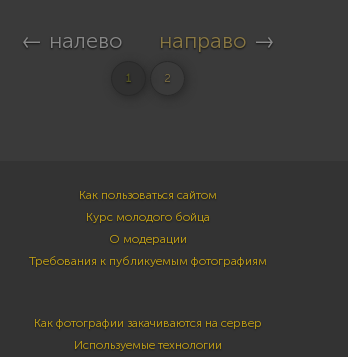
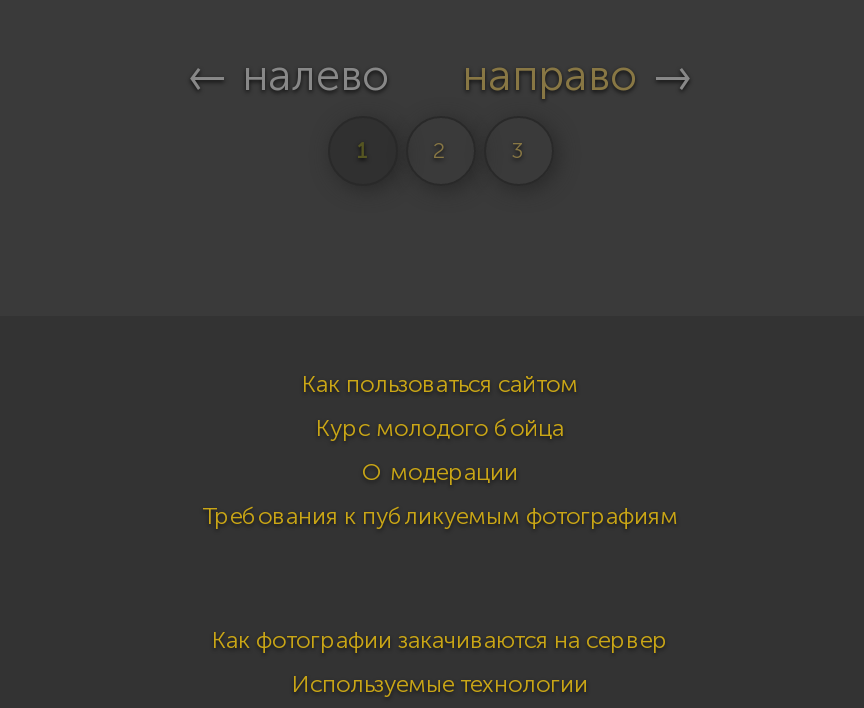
none -> [511,139,525,165] 3

